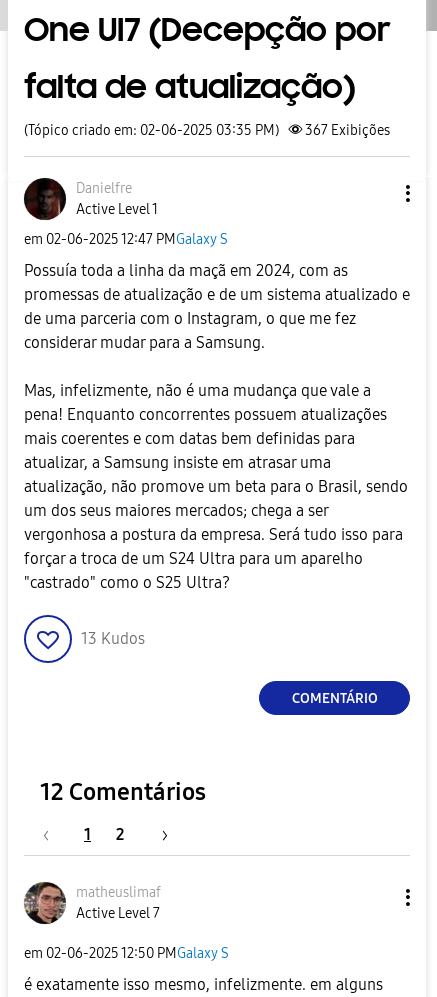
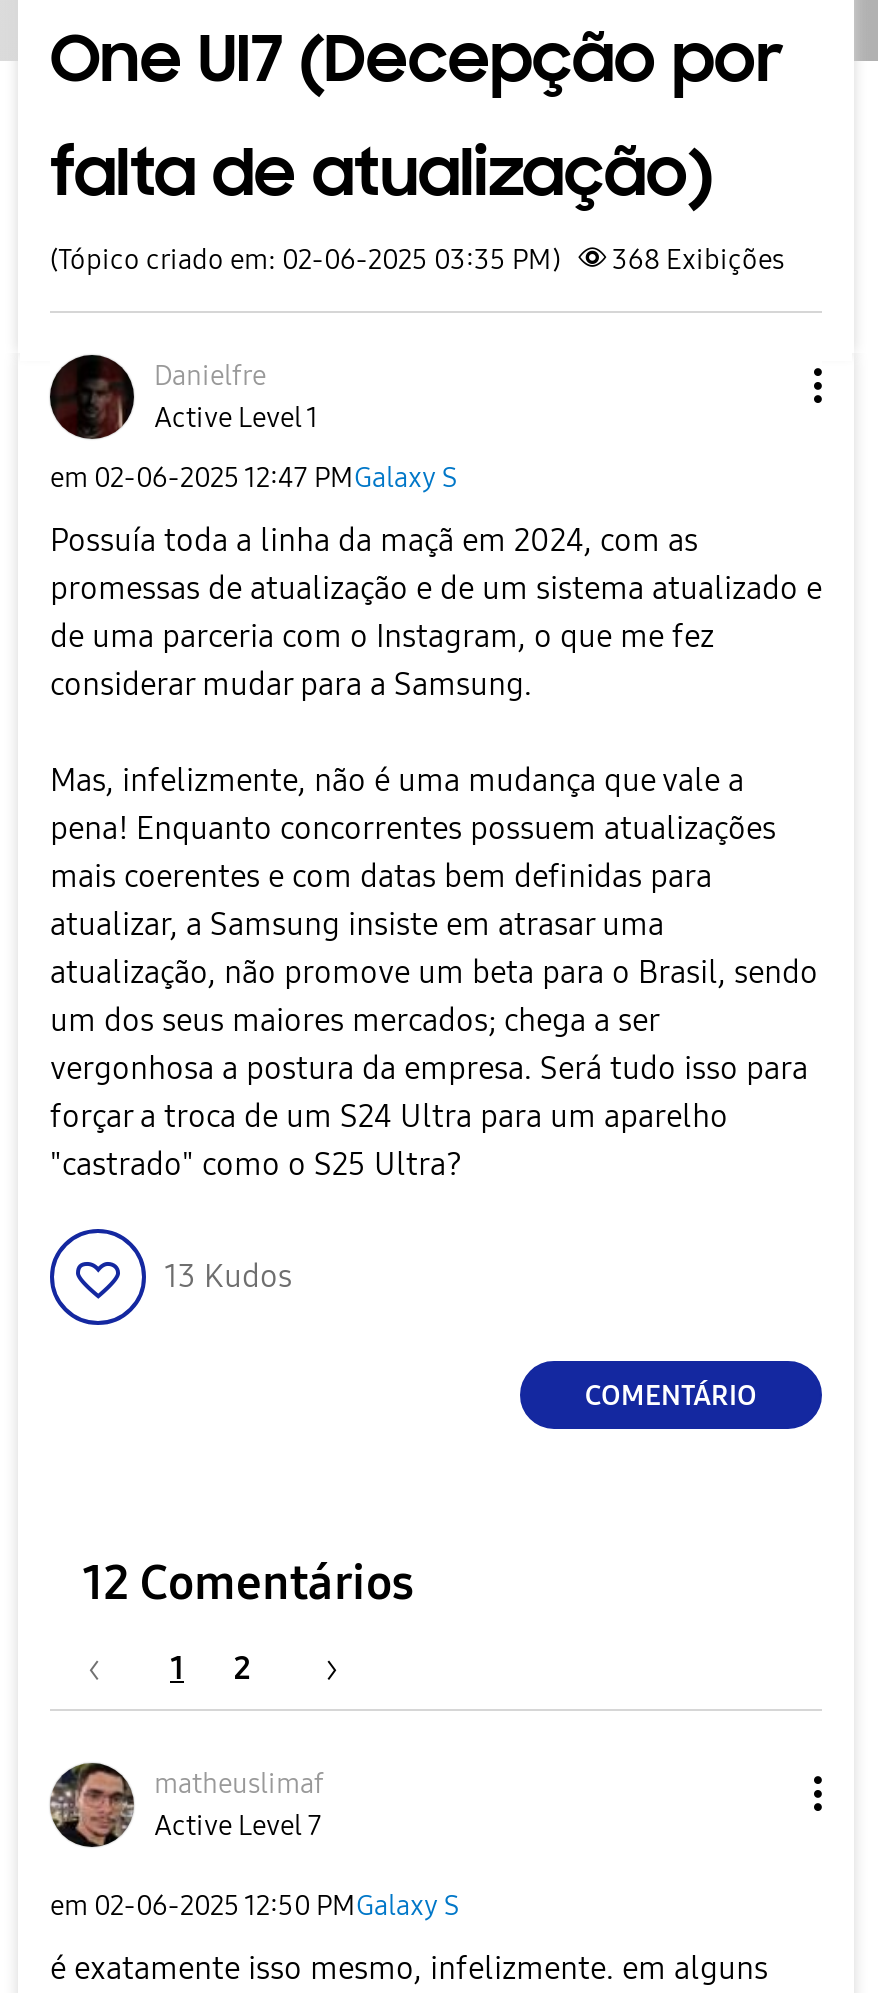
[24,122,390,139] (Tópico criado em: 02-06-2025 03:35 PM) 367 Exibições -> [50,243,784,277] (Tópico criado em: 02-06-2025 03:35 PM) 368 Exibições

